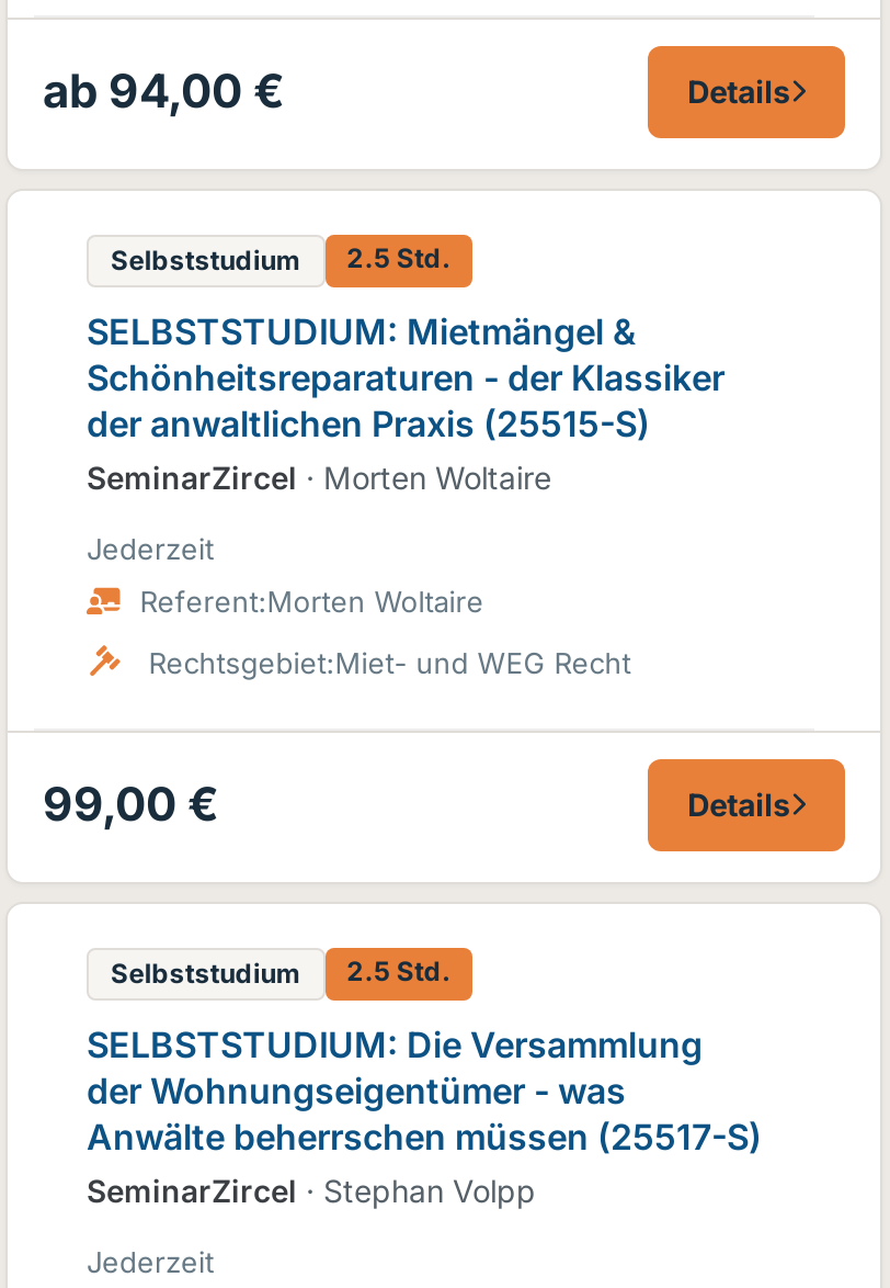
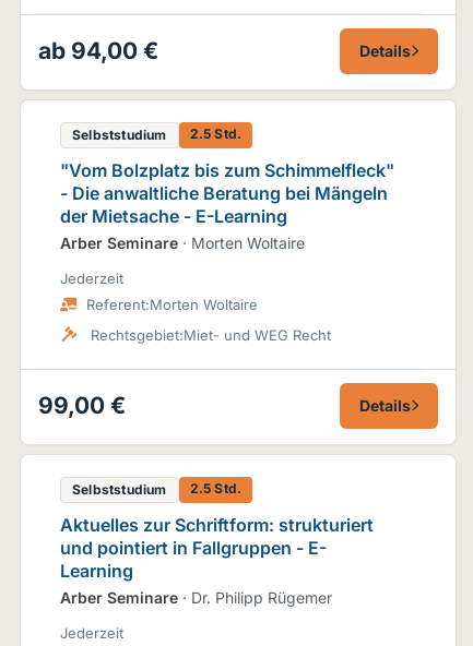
[87,309,724,495] SELBSTSTUDIUM: Mietmängel & | Schönheitsreparaturen - der Klassiker | der anwaltlichen Praxis (25515-S) | SeminarZircel · Morten Woltaire -> [60,159,394,252] "Vom Bolzplatz bis zum Schimmelfleck" | - Die anwaltliche Beratung bei Mängeln | der Mietsache - E-Learning | Arber Seminare · Morten Woltaire
[87,1022,762,1208] SELBSTSTUDIUM: Die Versammlung | der Wohnungseigentümer - was | Anwälte beherrschen müssen (25517-S) | SeminarZircel · Stephan Volpp -> [60,514,374,606] Aktuelles zur Schriftform: strukturiert | und pointiert in Fallgruppen - E- | Learning | Arber Seminare · Dr. Philipp Rügemer

